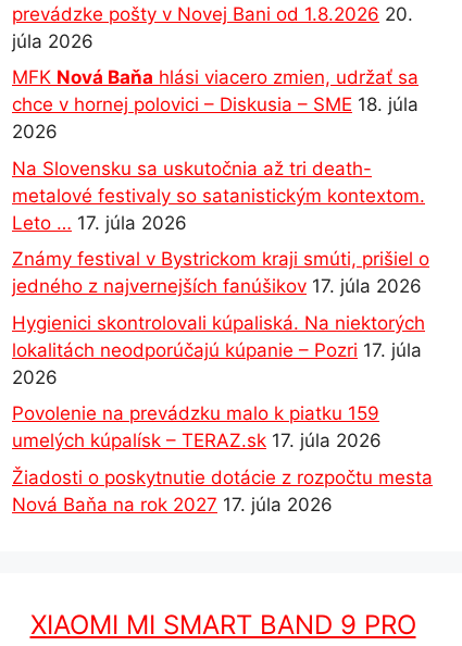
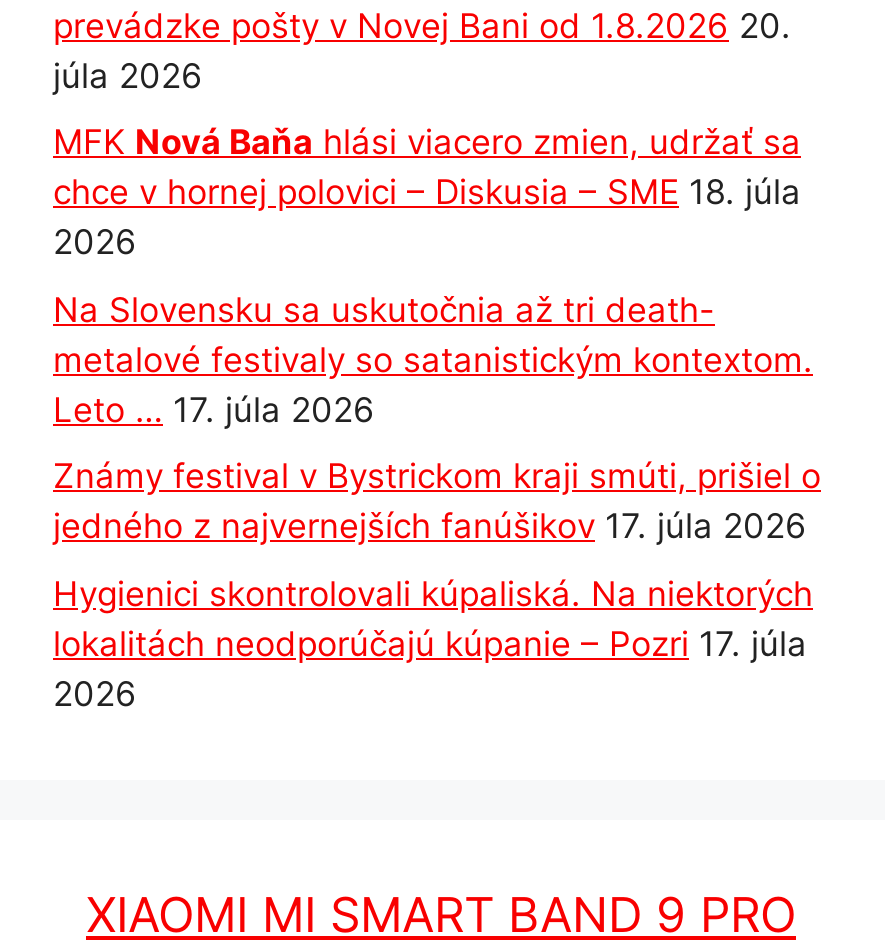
[12,403,433,515] Povolenie na prevádzku malo k piatku 159 | umelých kúpalísk – TERAZ.sk 17. júla 2026 | Žiadosti o poskytnutie dotácie z rozpočtu mesta | Nová Baňa na rok 2027 17. júla 2026 -> none

